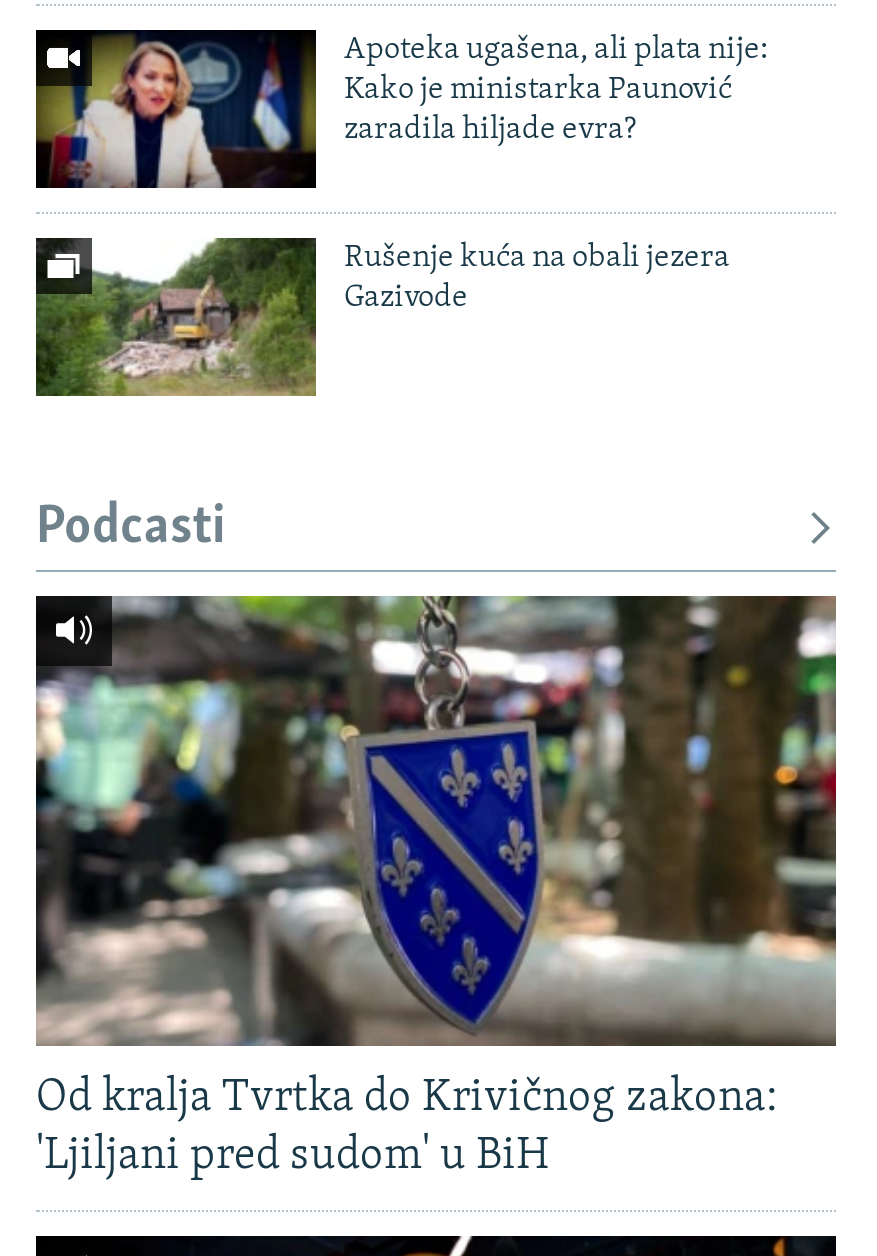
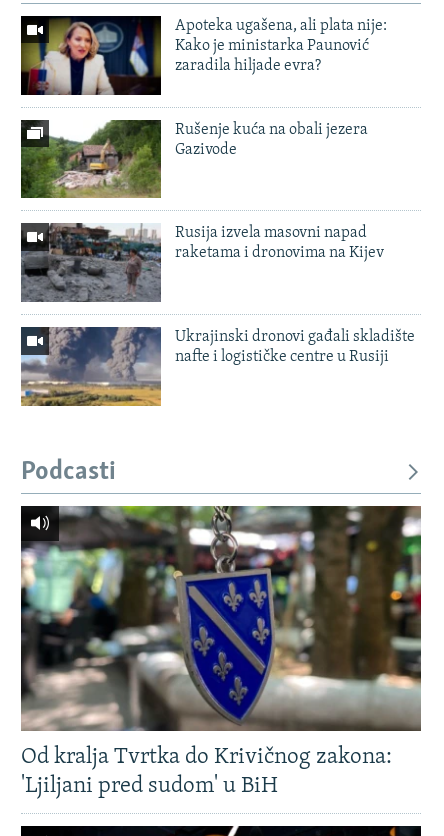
none -> [20,223,384,302] [image] | Rusija izvela masovni napad | raketama i dronovima na Kijev
none -> [20,326,415,407] [image] | Ukrajinski dronovi gađali skladište | nafte i logističke centre u Rusiji

